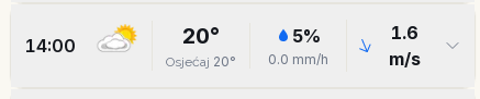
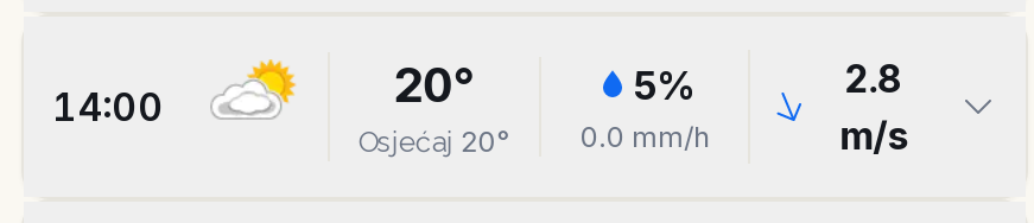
[391,22,418,44] 1.6 -> [844,55,904,102] 2.8

